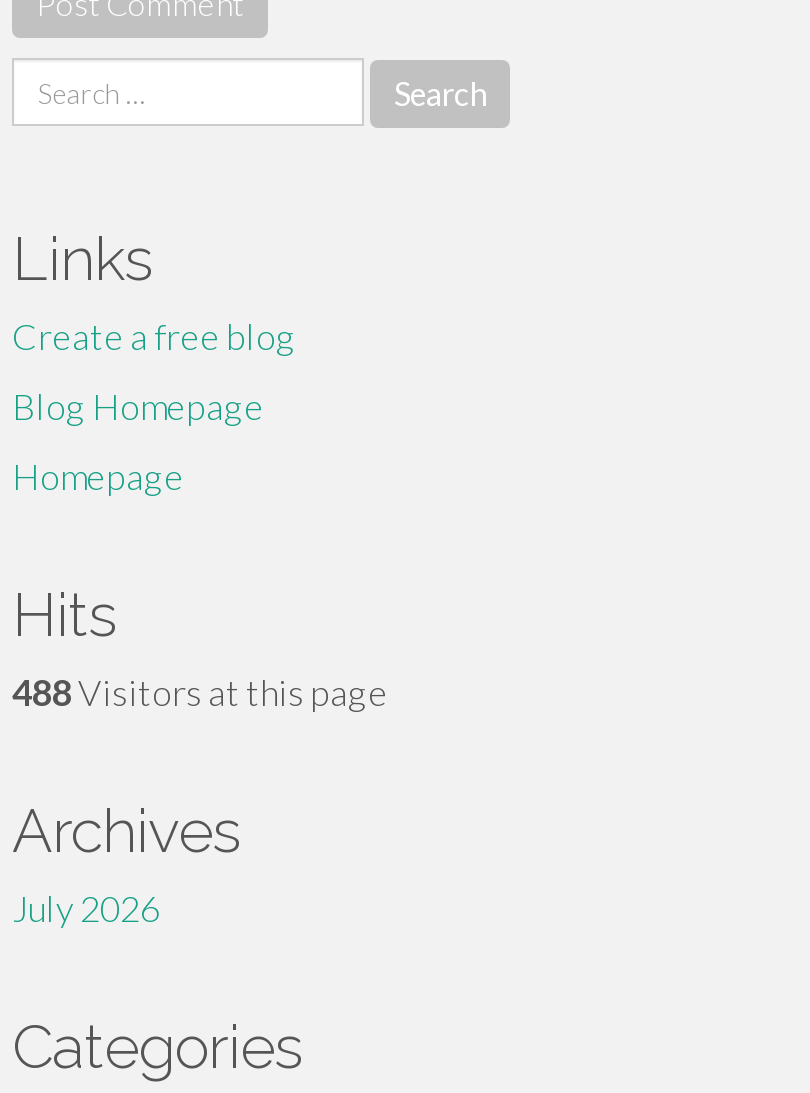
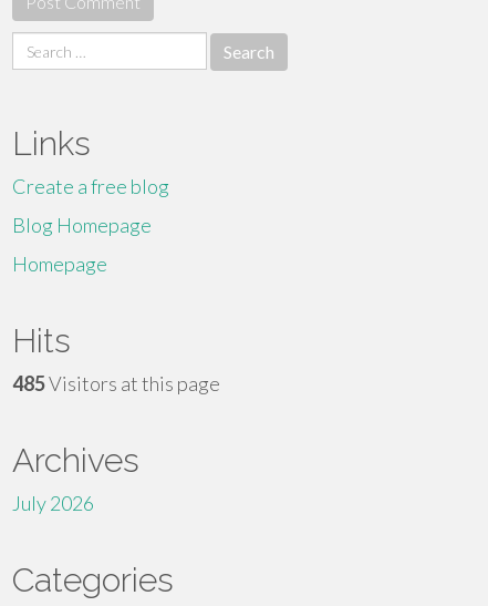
[12,670,388,714] 488Visitors at this page -> [12,371,220,396] 485Visitors at this page

